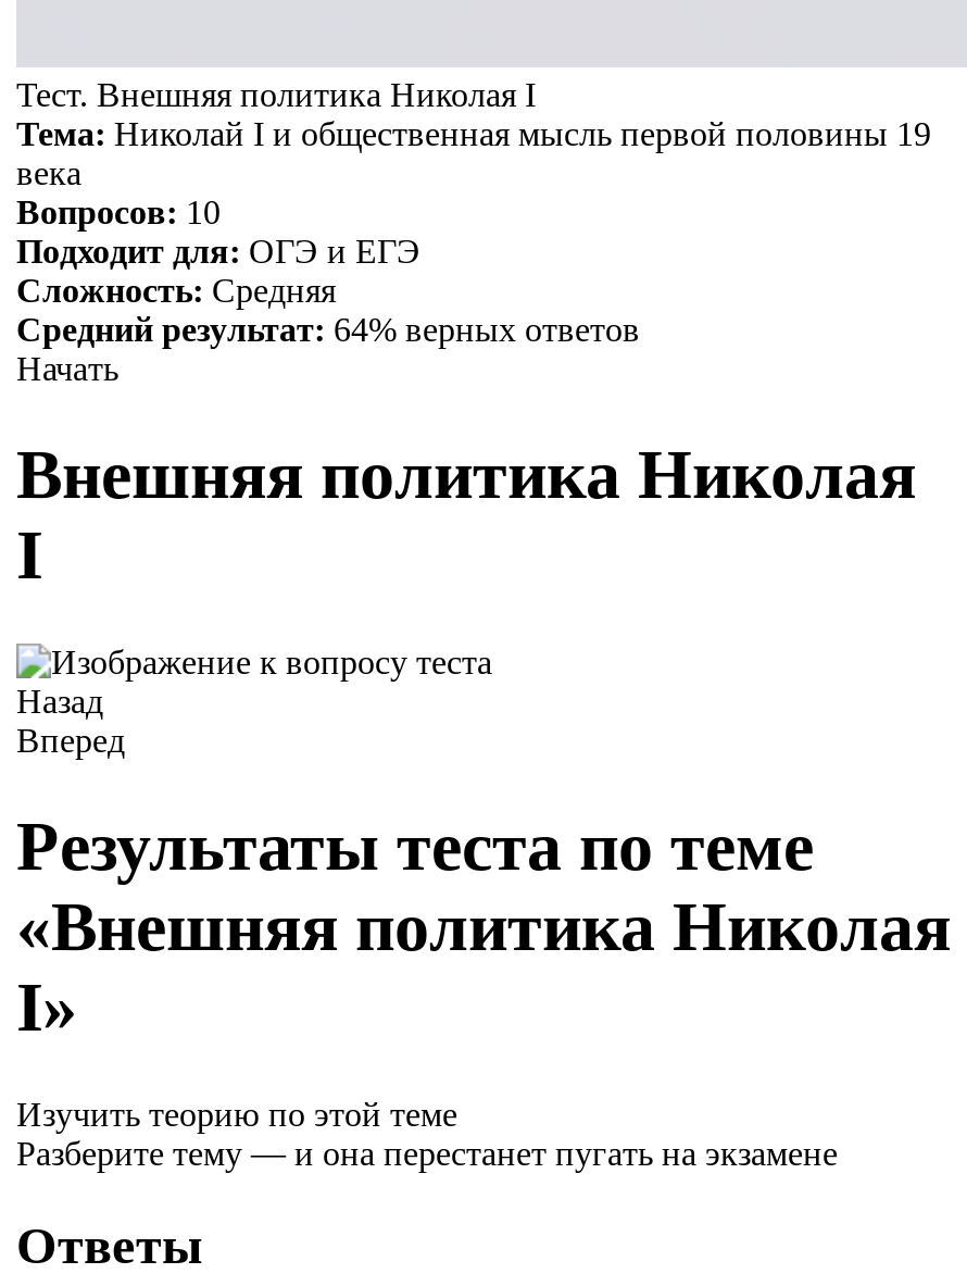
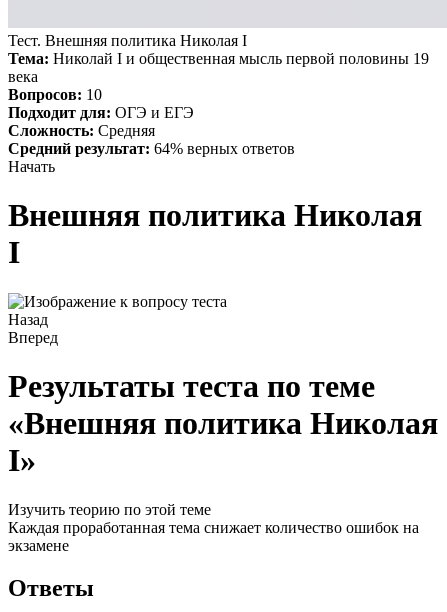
[16,1134,838,1171] Разберите тему — и она перестанет пугать на экзамене -> [8,519,419,554] Каждая проработанная тема снижает количество ошибок на | экзамене

